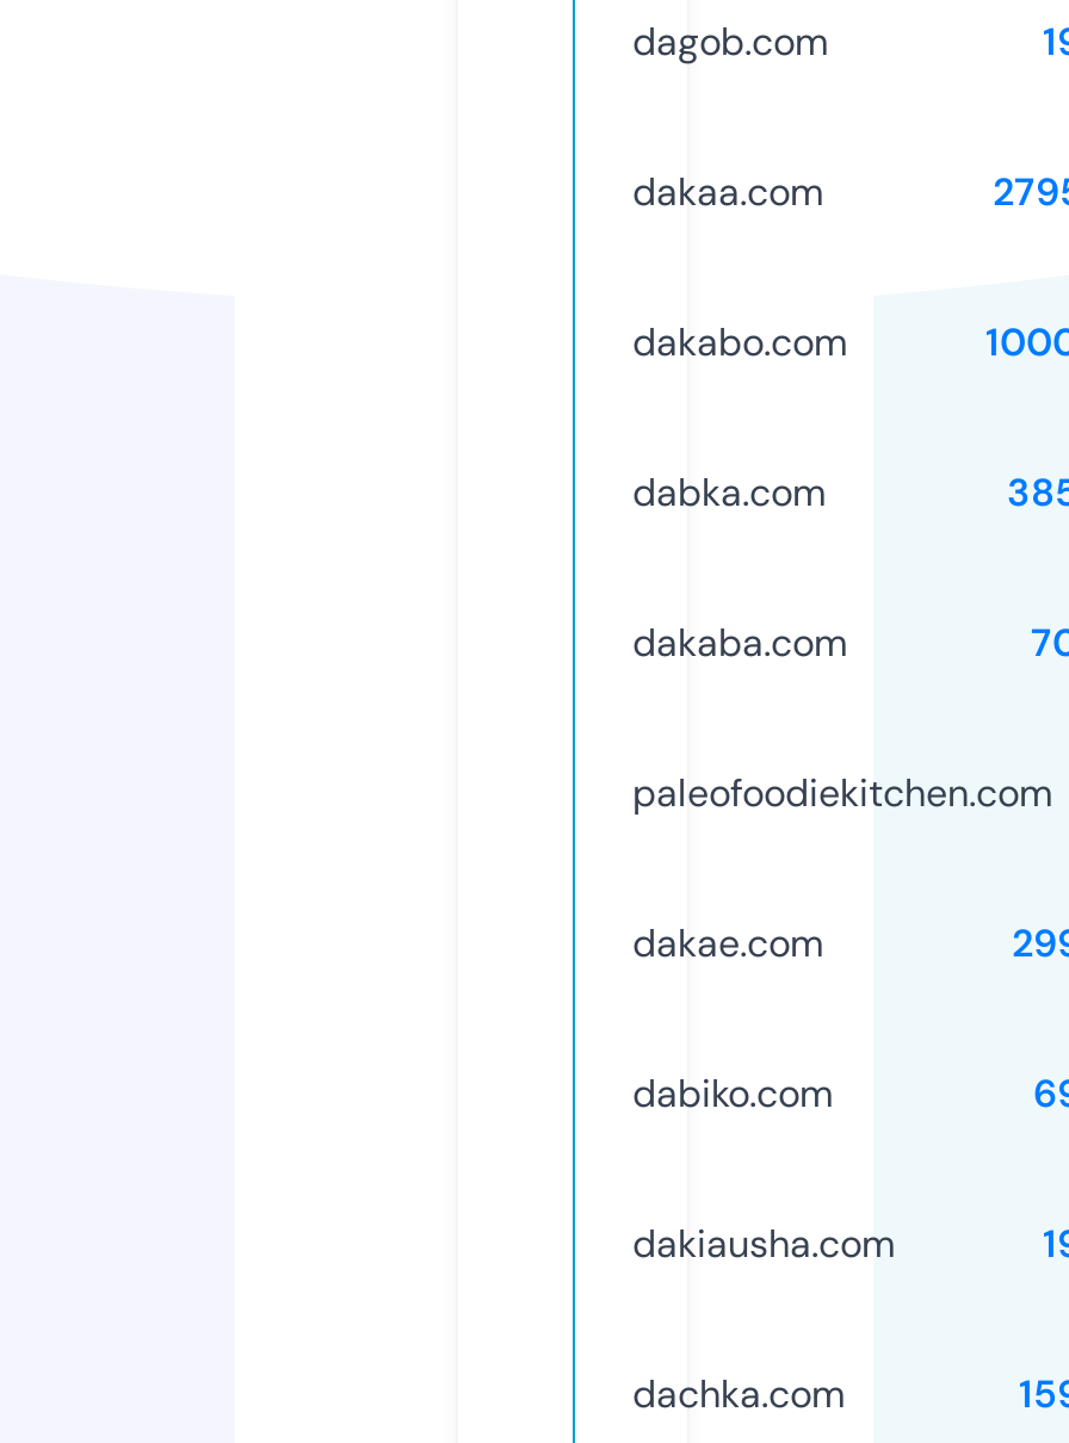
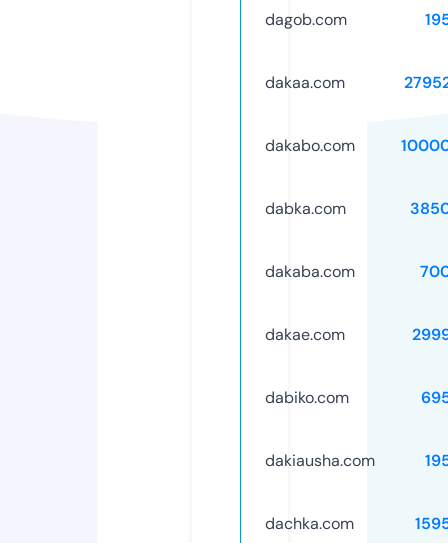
[632,768,1052,818] paleofoodiekitchen.com -> none

